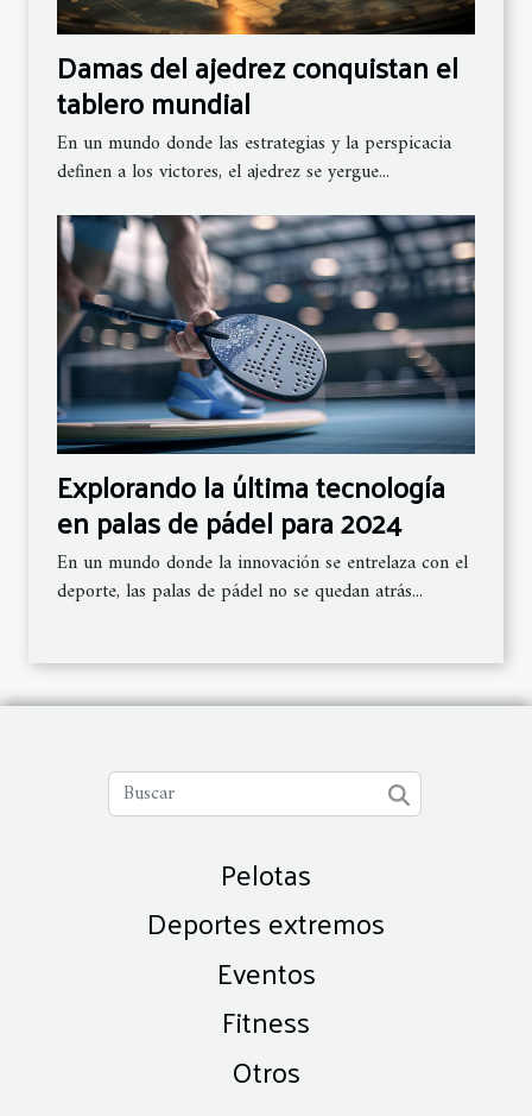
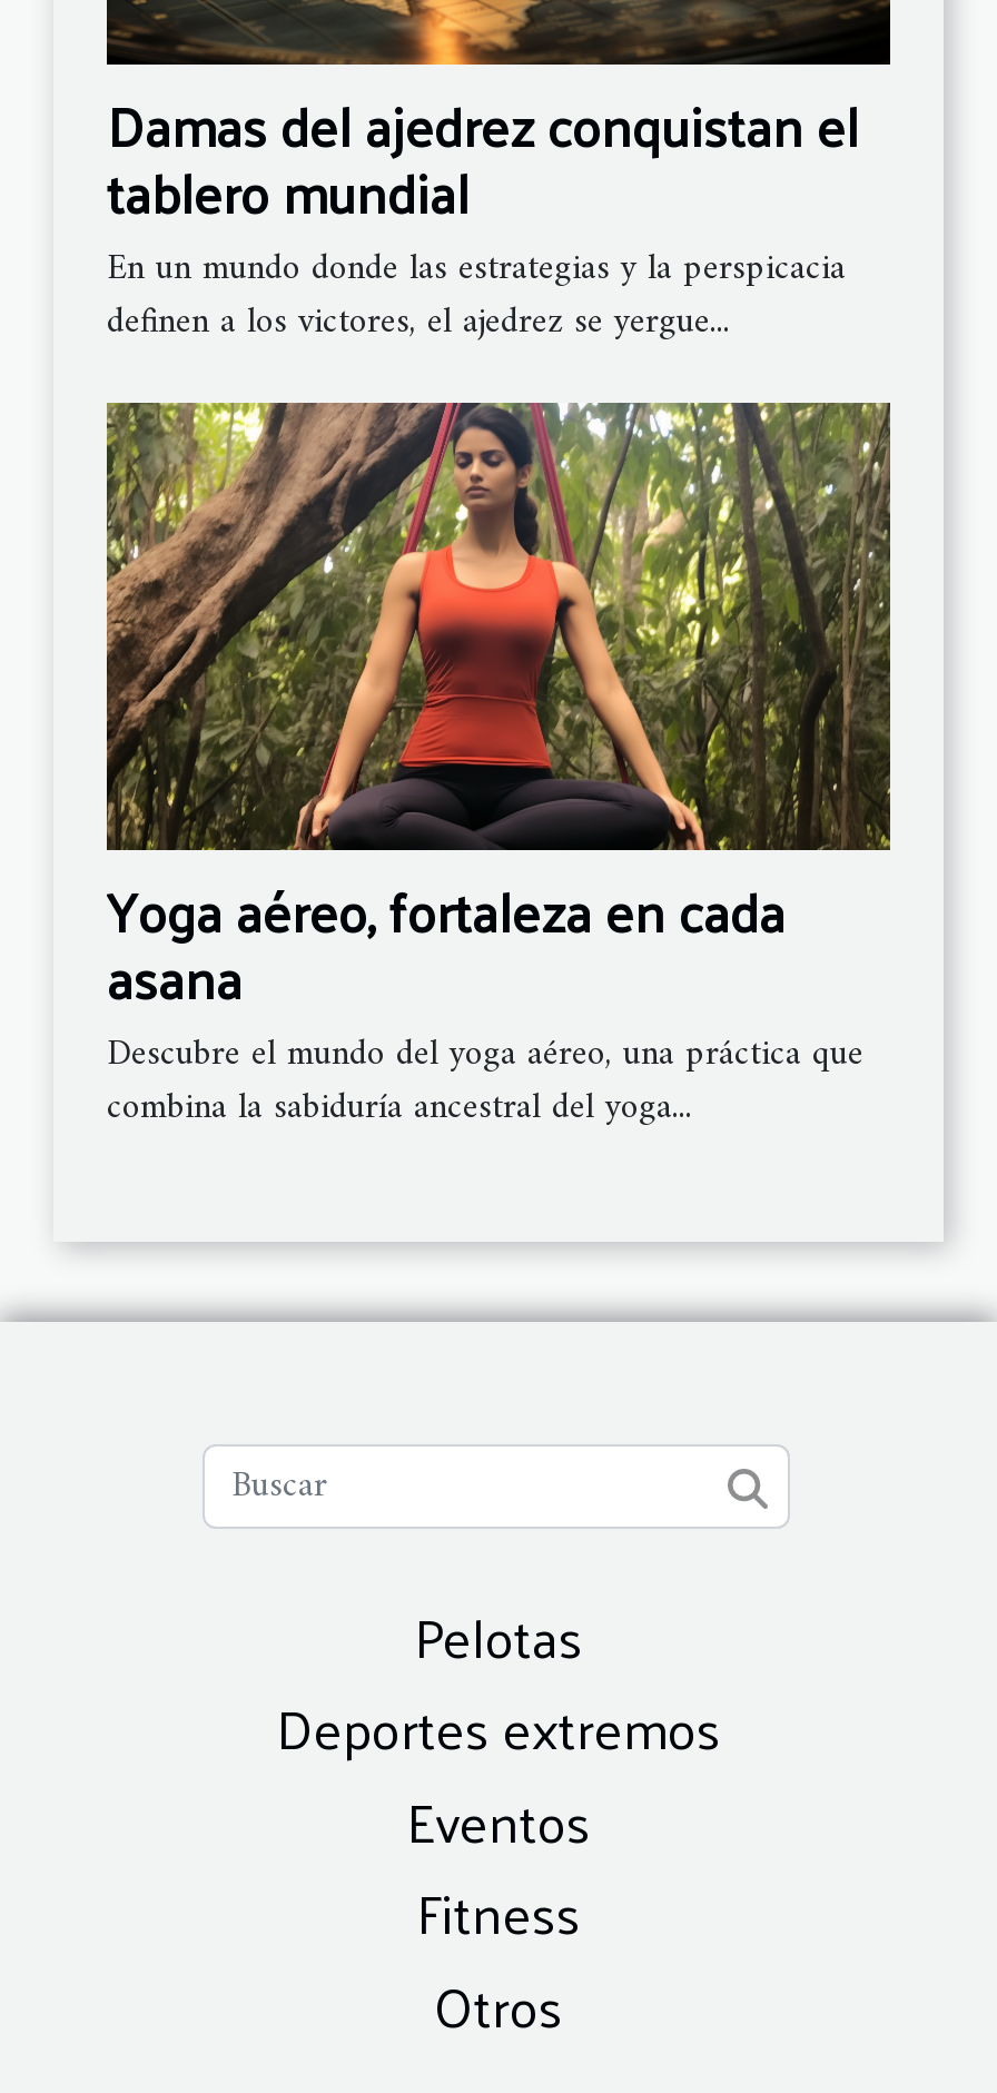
[56,214,476,609] [image] | Explorando la última tecnología | en palas de pádel para 2024 | En un mundo donde la innovación se entrelaza con el | deporte, las palas de pádel no se quedan atrás... -> [105,401,892,1140] [image] | Yoga aéreo, fortaleza en cada | asana | Descubre el mundo del yoga aéreo, una práctica que | combina la sabiduría ancestral del yoga...

